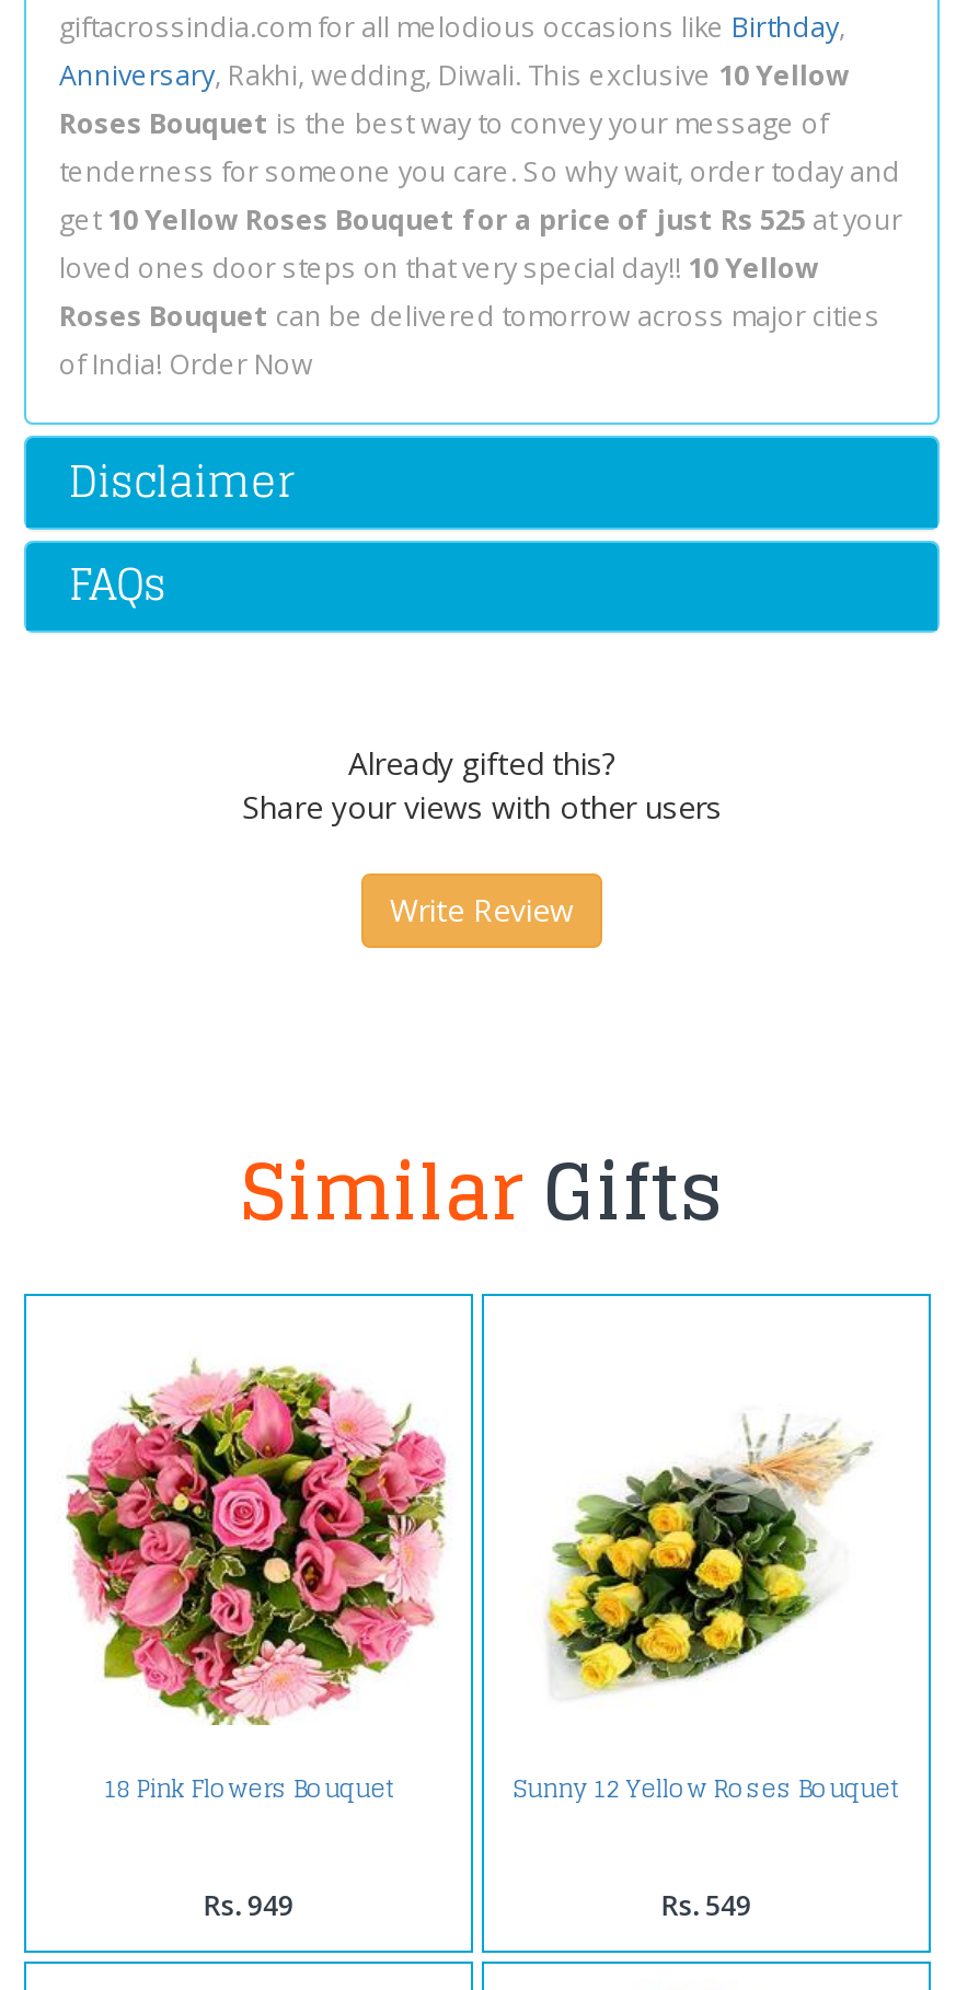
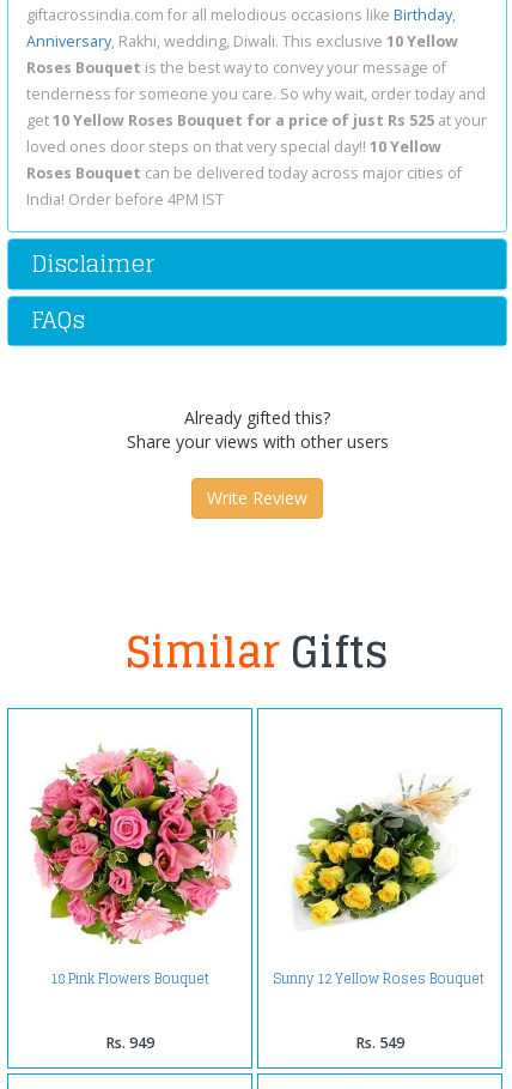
[59,299,880,384] Roses Bouquet can be delivered tomorrow across major cities | of India! Order Now -> [26,164,462,210] Roses Bouquet can be delivered today across major cities of | India! Order before 4PM IST

